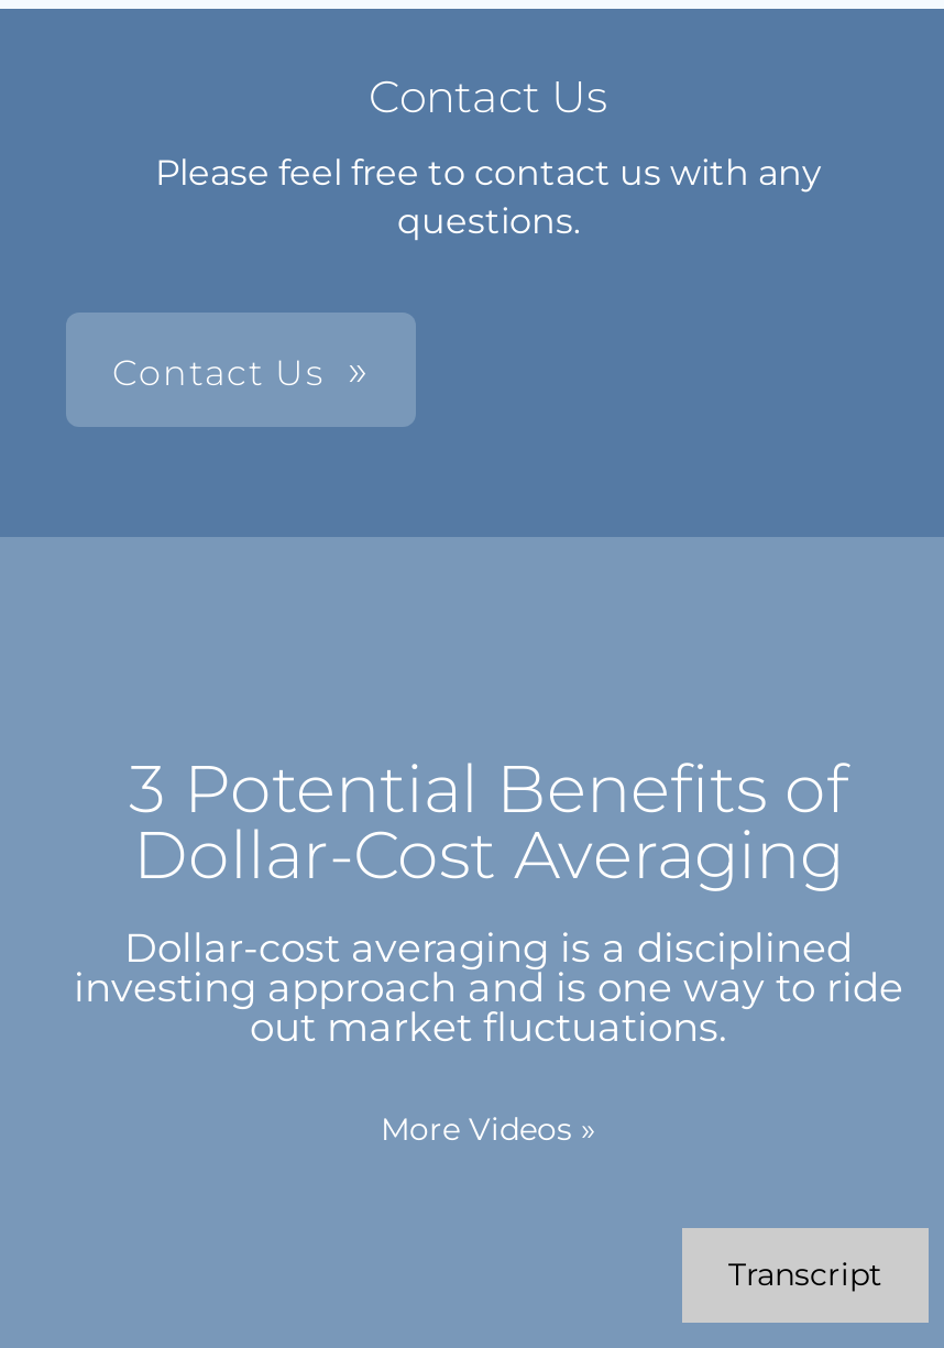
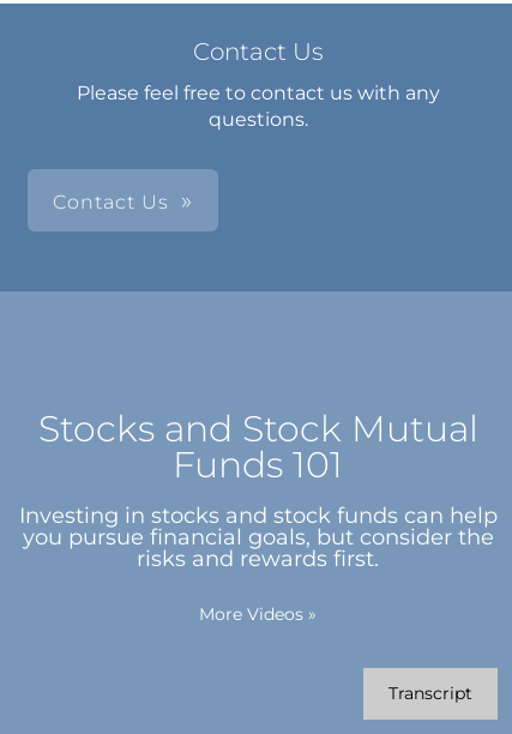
[74,747,903,1051] 3 Potential Benefits of | Dollar-Cost Averaging | Dollar-cost averaging is a disciplined | investing approach and is one way to ride | out market fluctuations. -> [19,406,497,572] Stocks and Stock Mutual | Funds 101 | Investing in stocks and stock funds can help | you pursue financial goals, but consider the | risks and rewards first.

